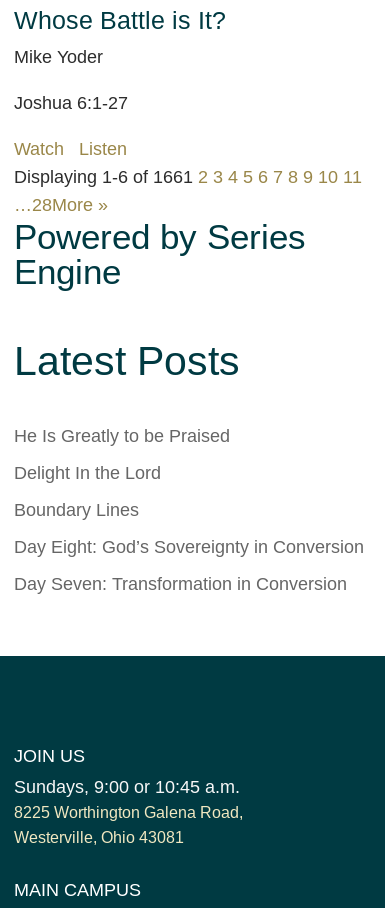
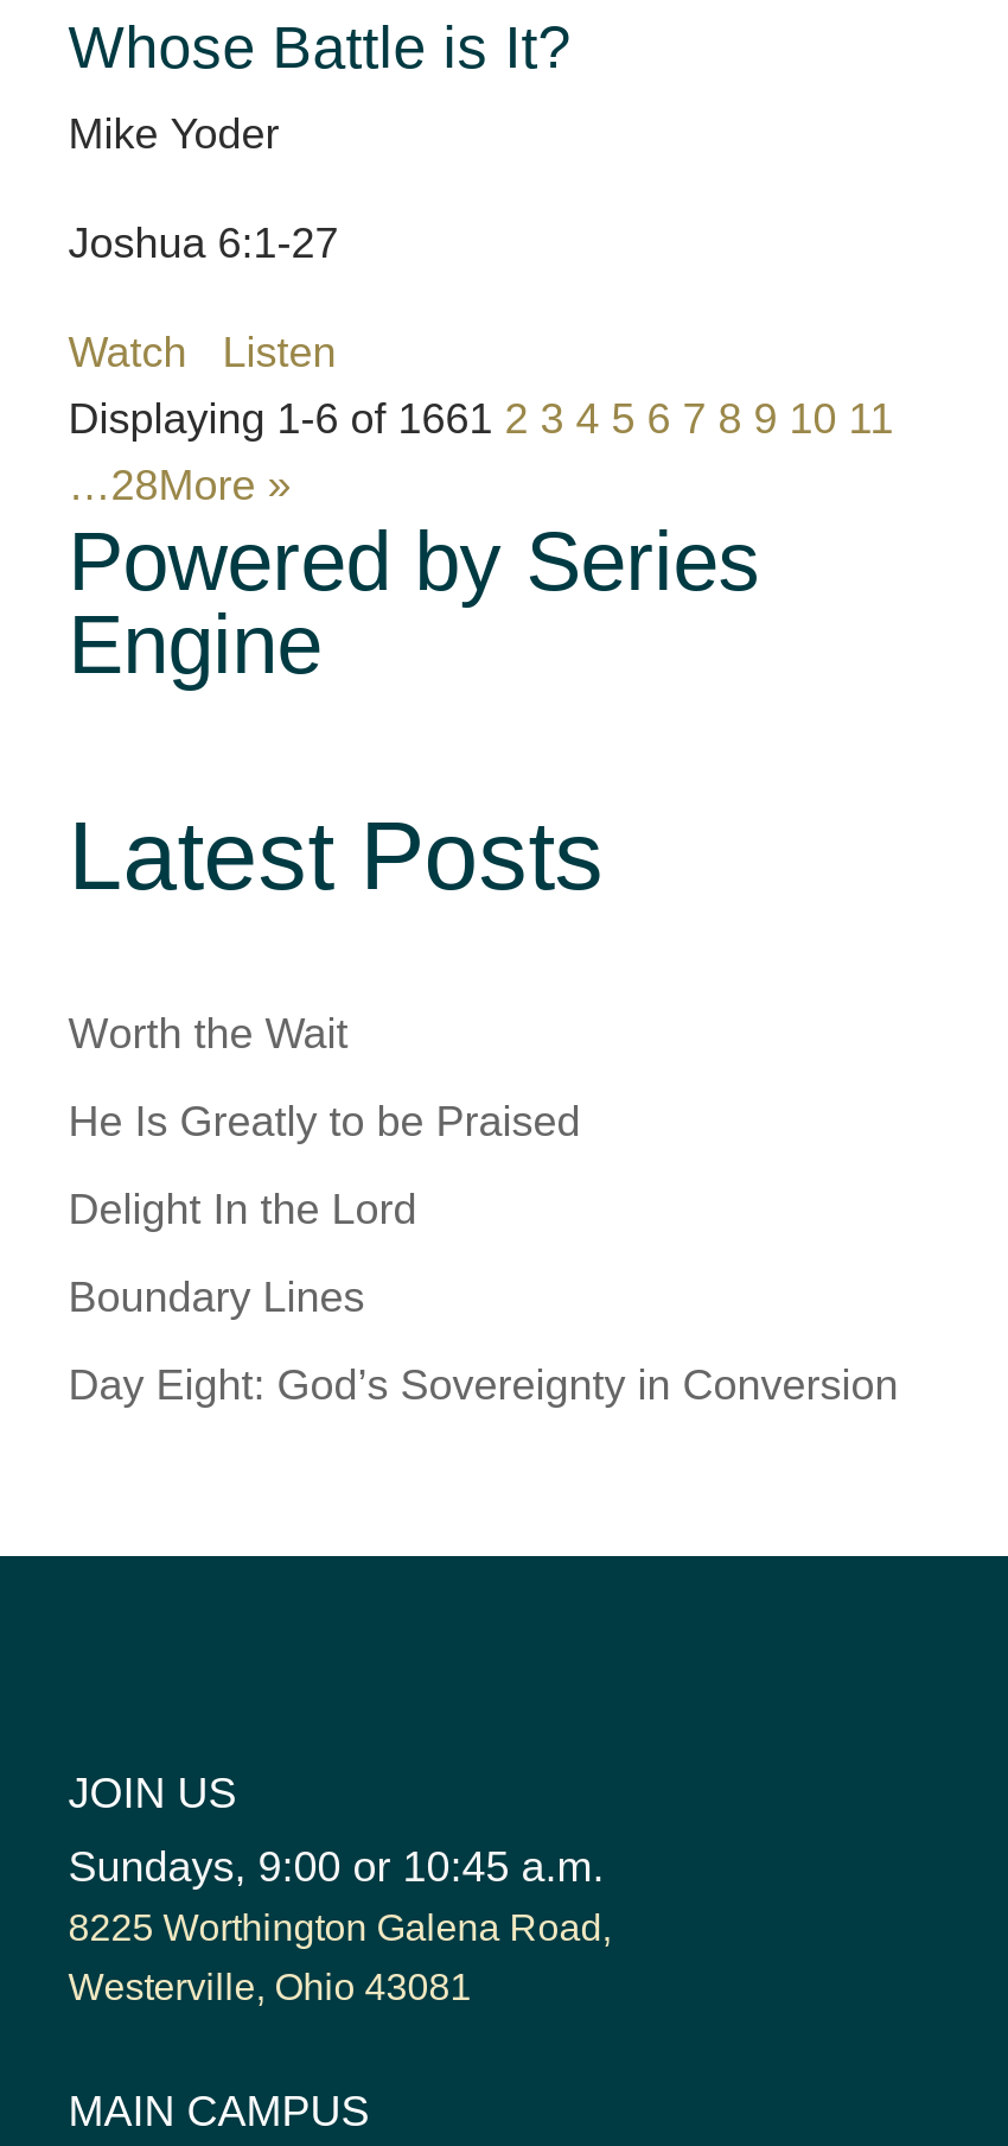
none -> [68,1009,348,1057] Worth the Wait
moved [14,426,364,557] -> [68,1097,898,1408]: He Is Greatly to be Praised | Delight In the Lord | Boundary Lines | Day Eight: God’s Sovereignty in Conversion
[14,574,347,594] Day Seven: Transformation in Conversion -> none

